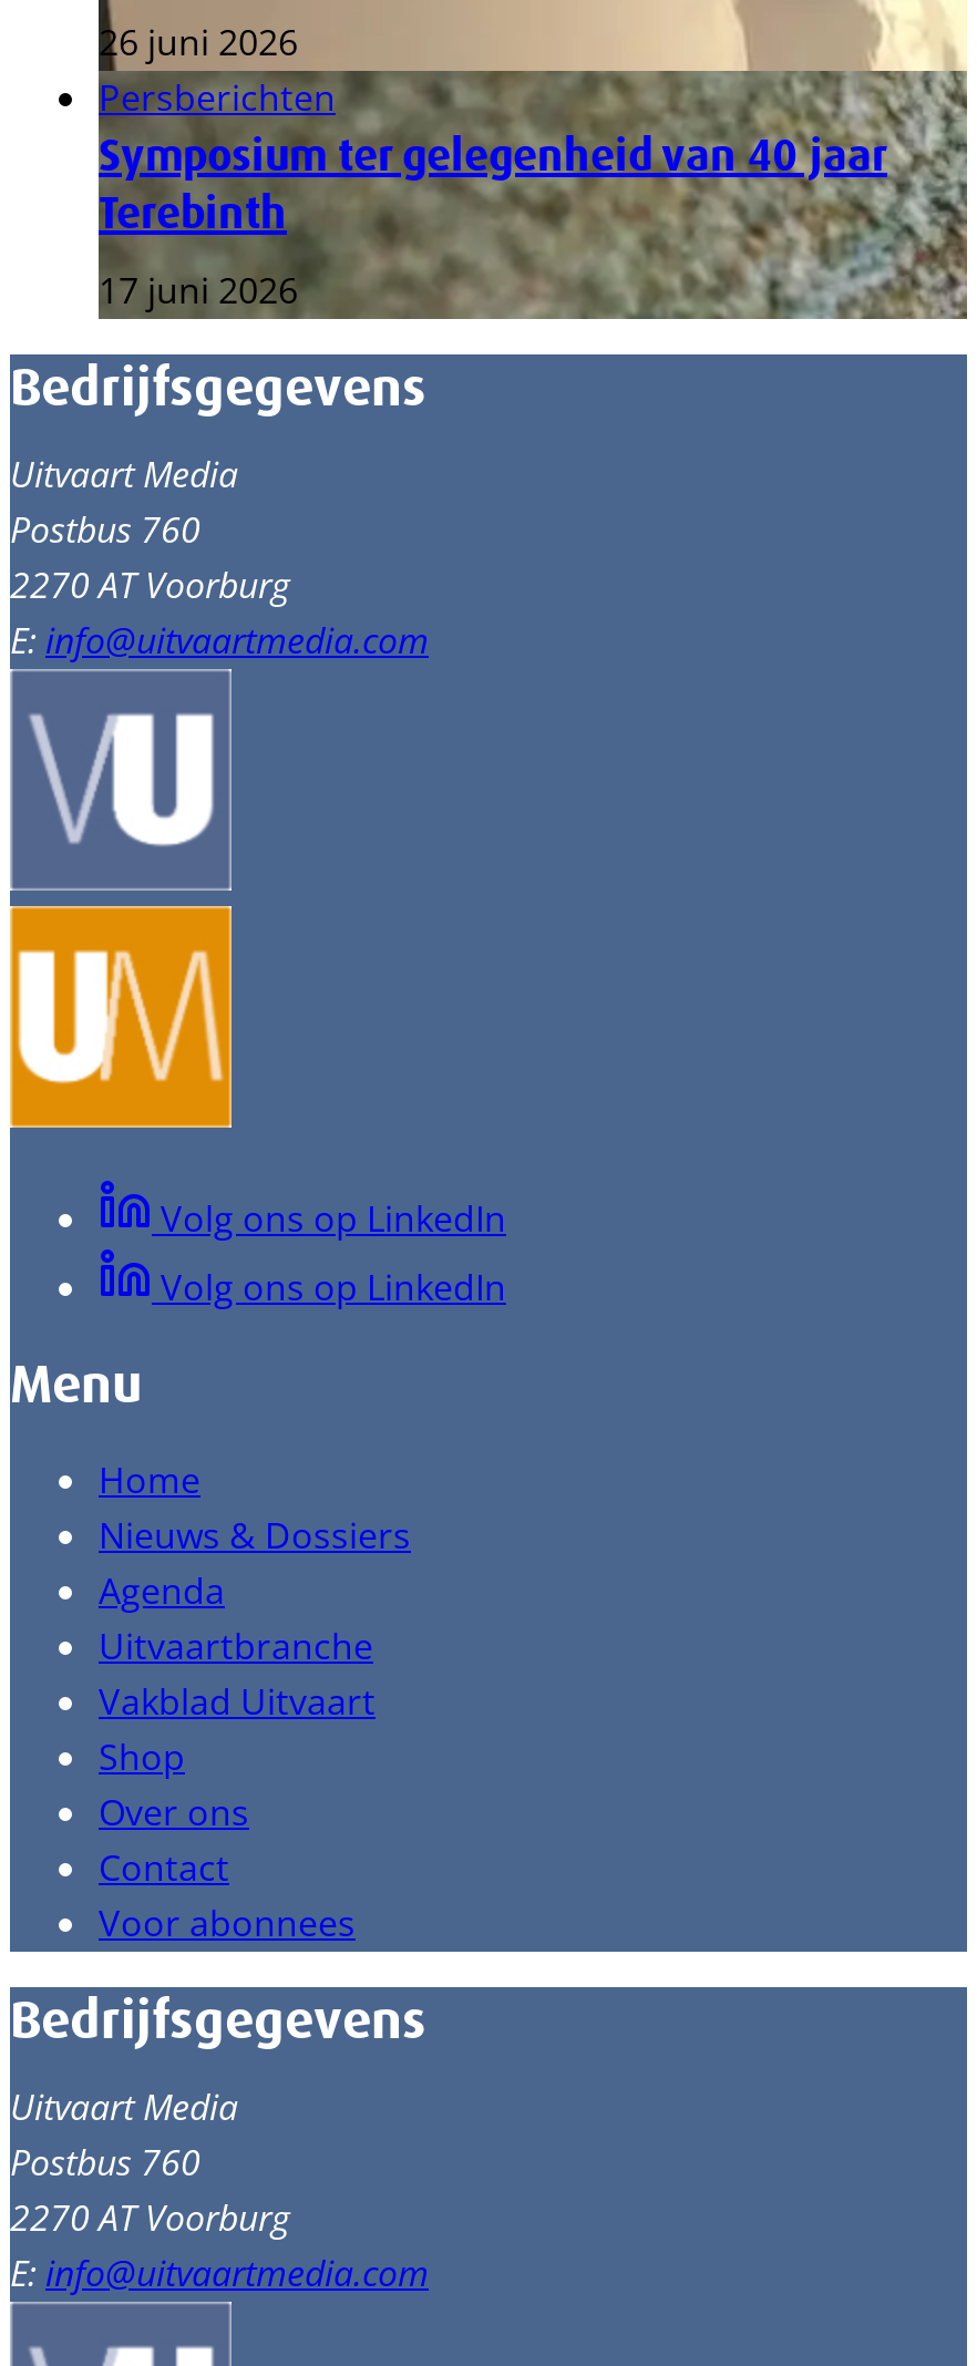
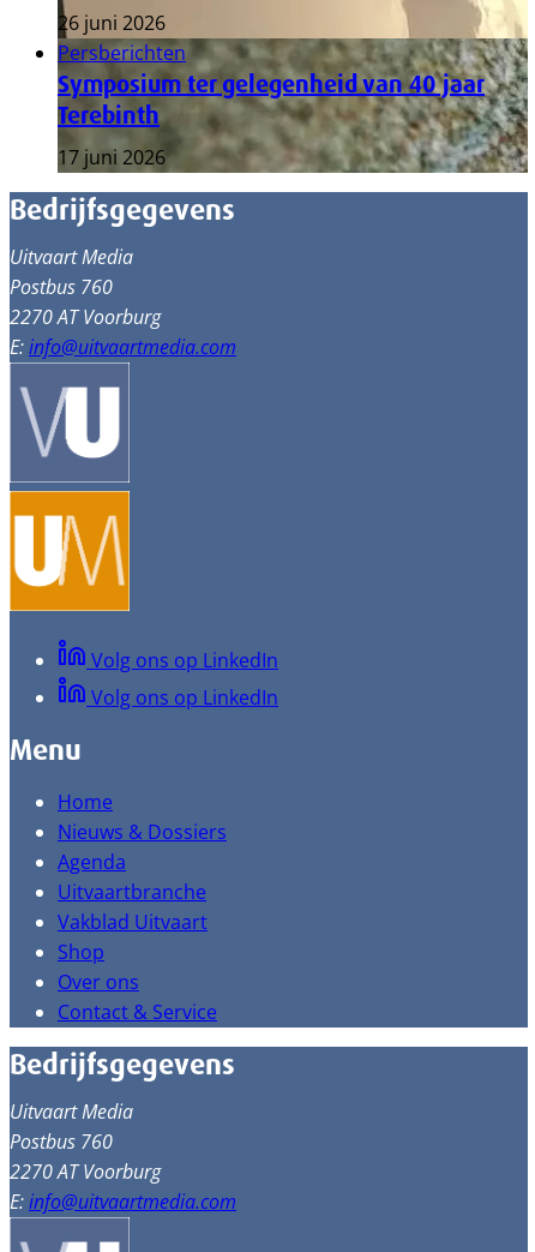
[99,1843,356,1947] Contact | Voor abonnees -> [58,999,217,1025] Contact & Service

